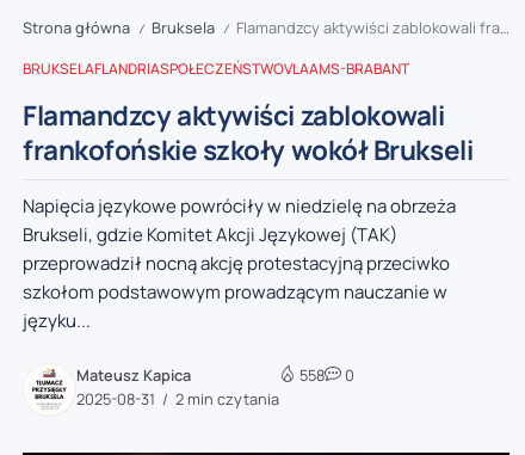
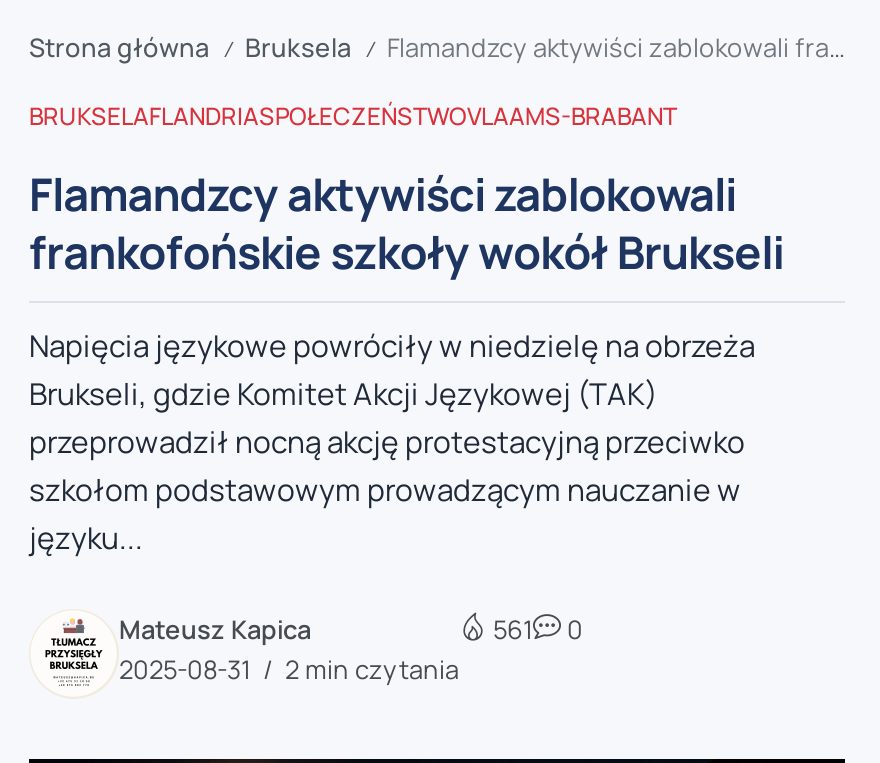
[299,364,354,385] 558 0 -> [493,611,583,647] 561 0

